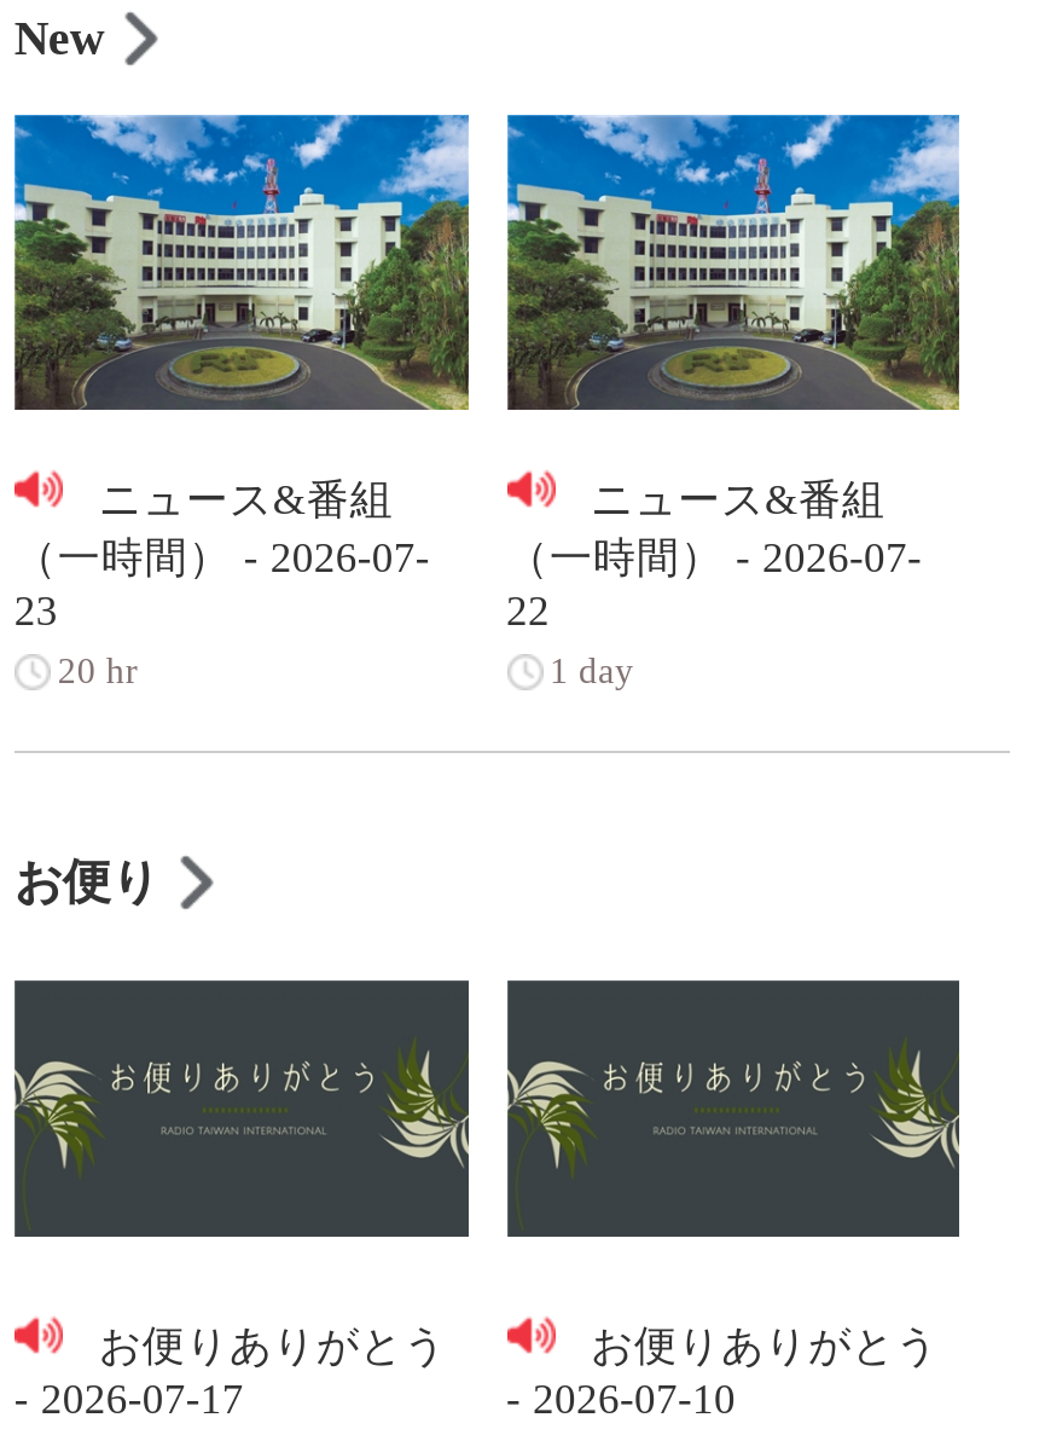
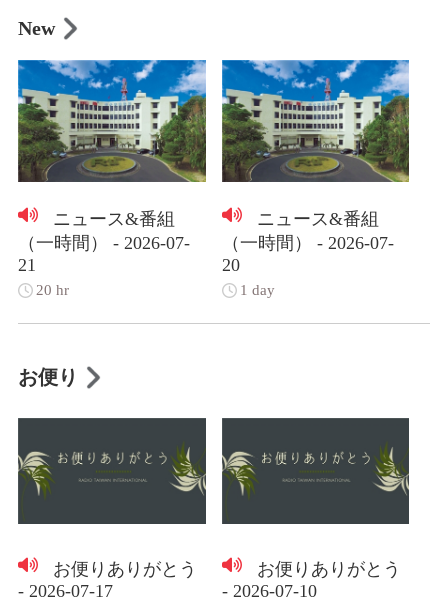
[14,587,58,635] 23 -> [18,255,36,275] 21
[506,587,550,635] 22 -> [221,255,239,275] 20

